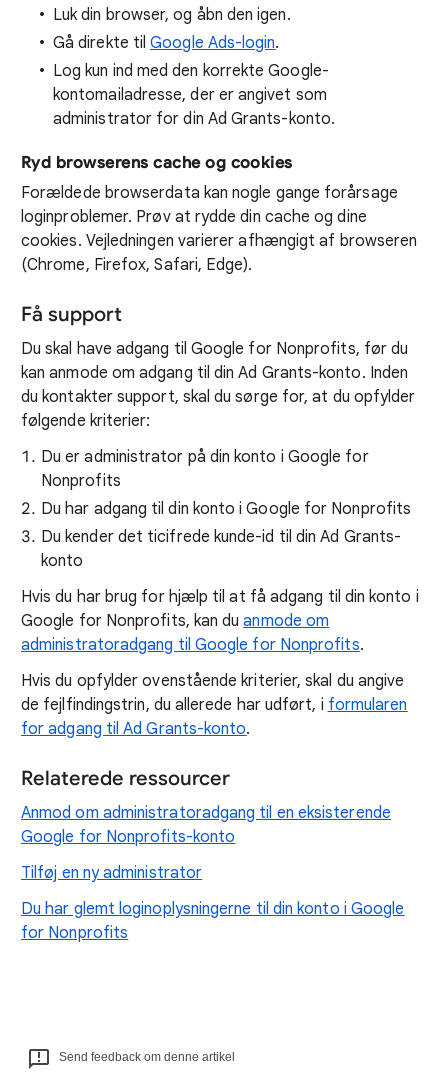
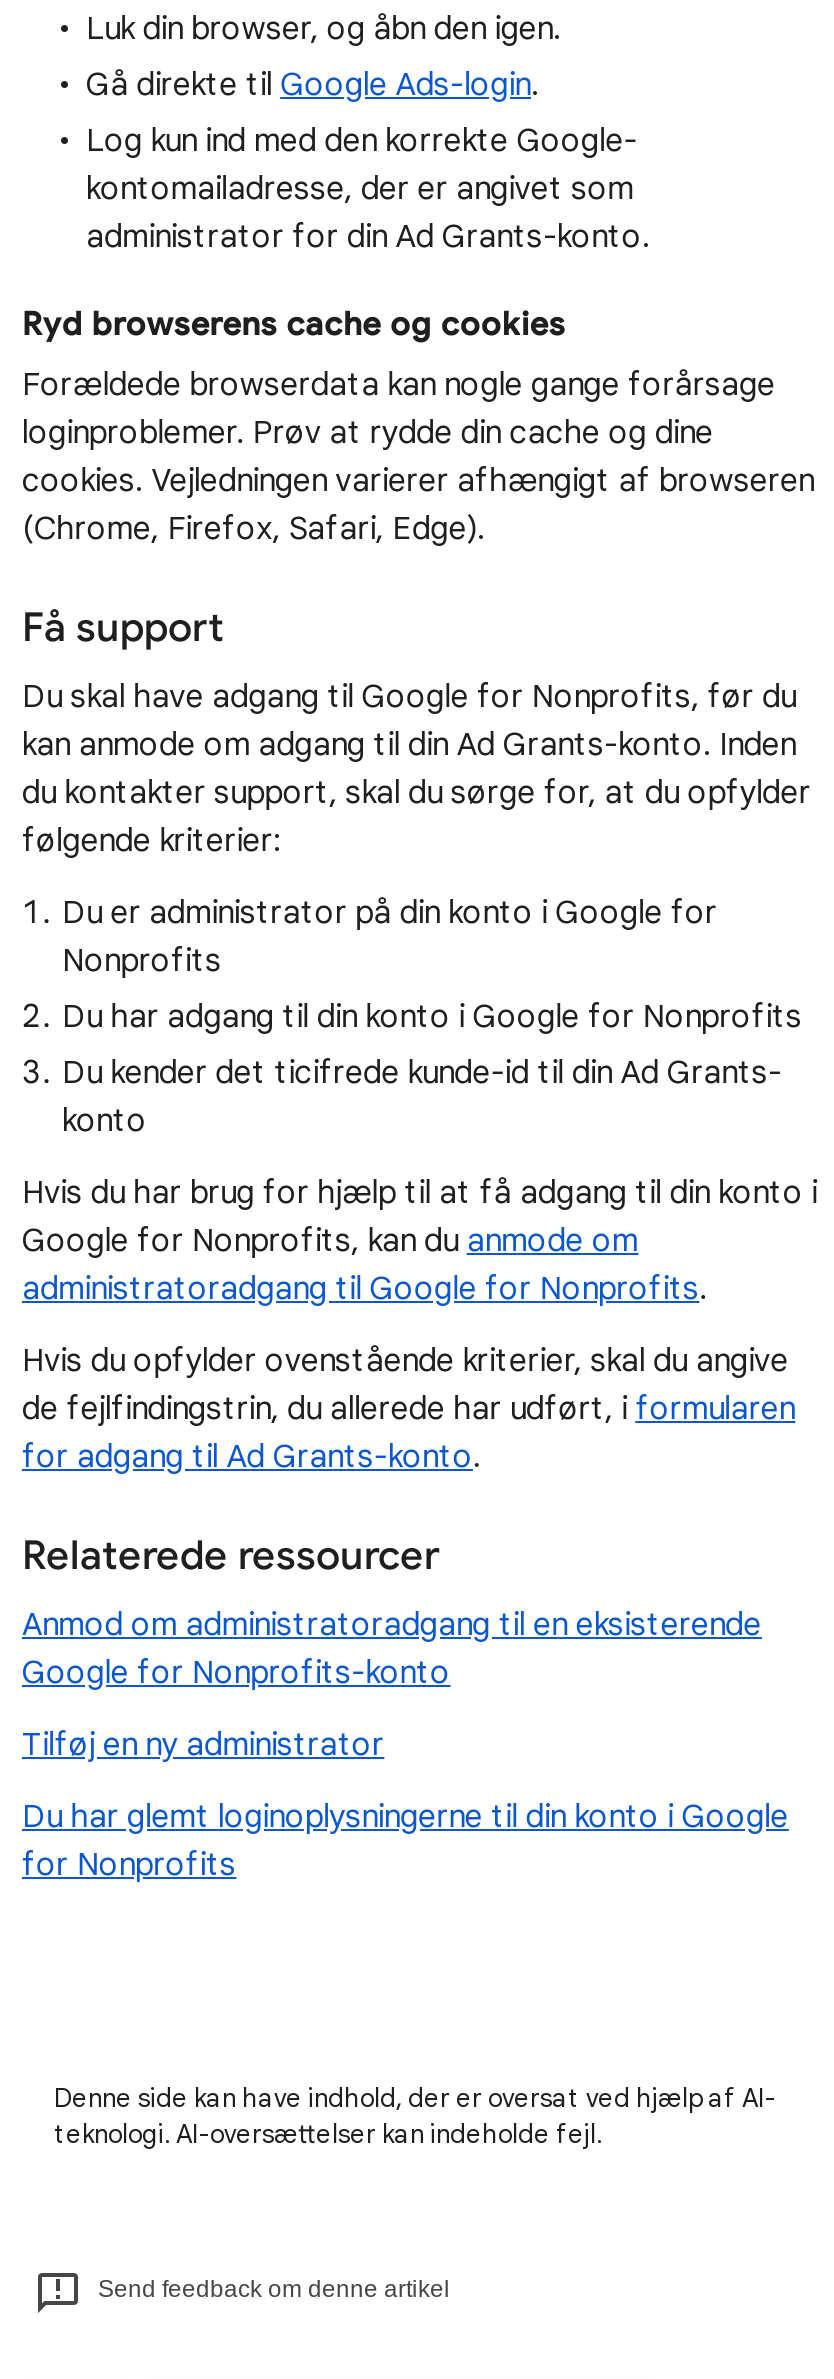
none -> [54,2081,776,2151] Denne side kan have indhold, der er oversat ved hjælp af AI- | teknologi. AI-oversættelser kan indeholde fejl.

